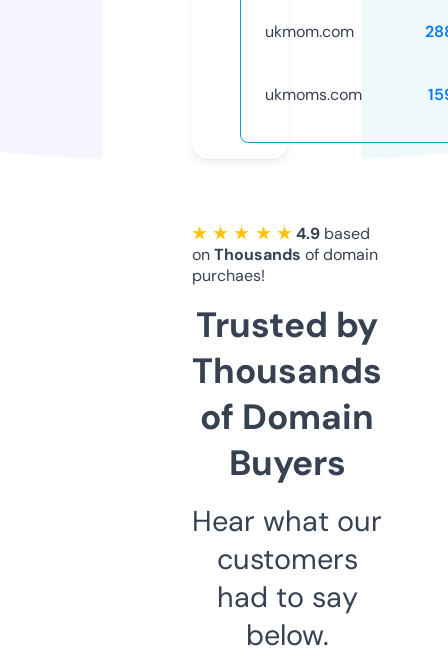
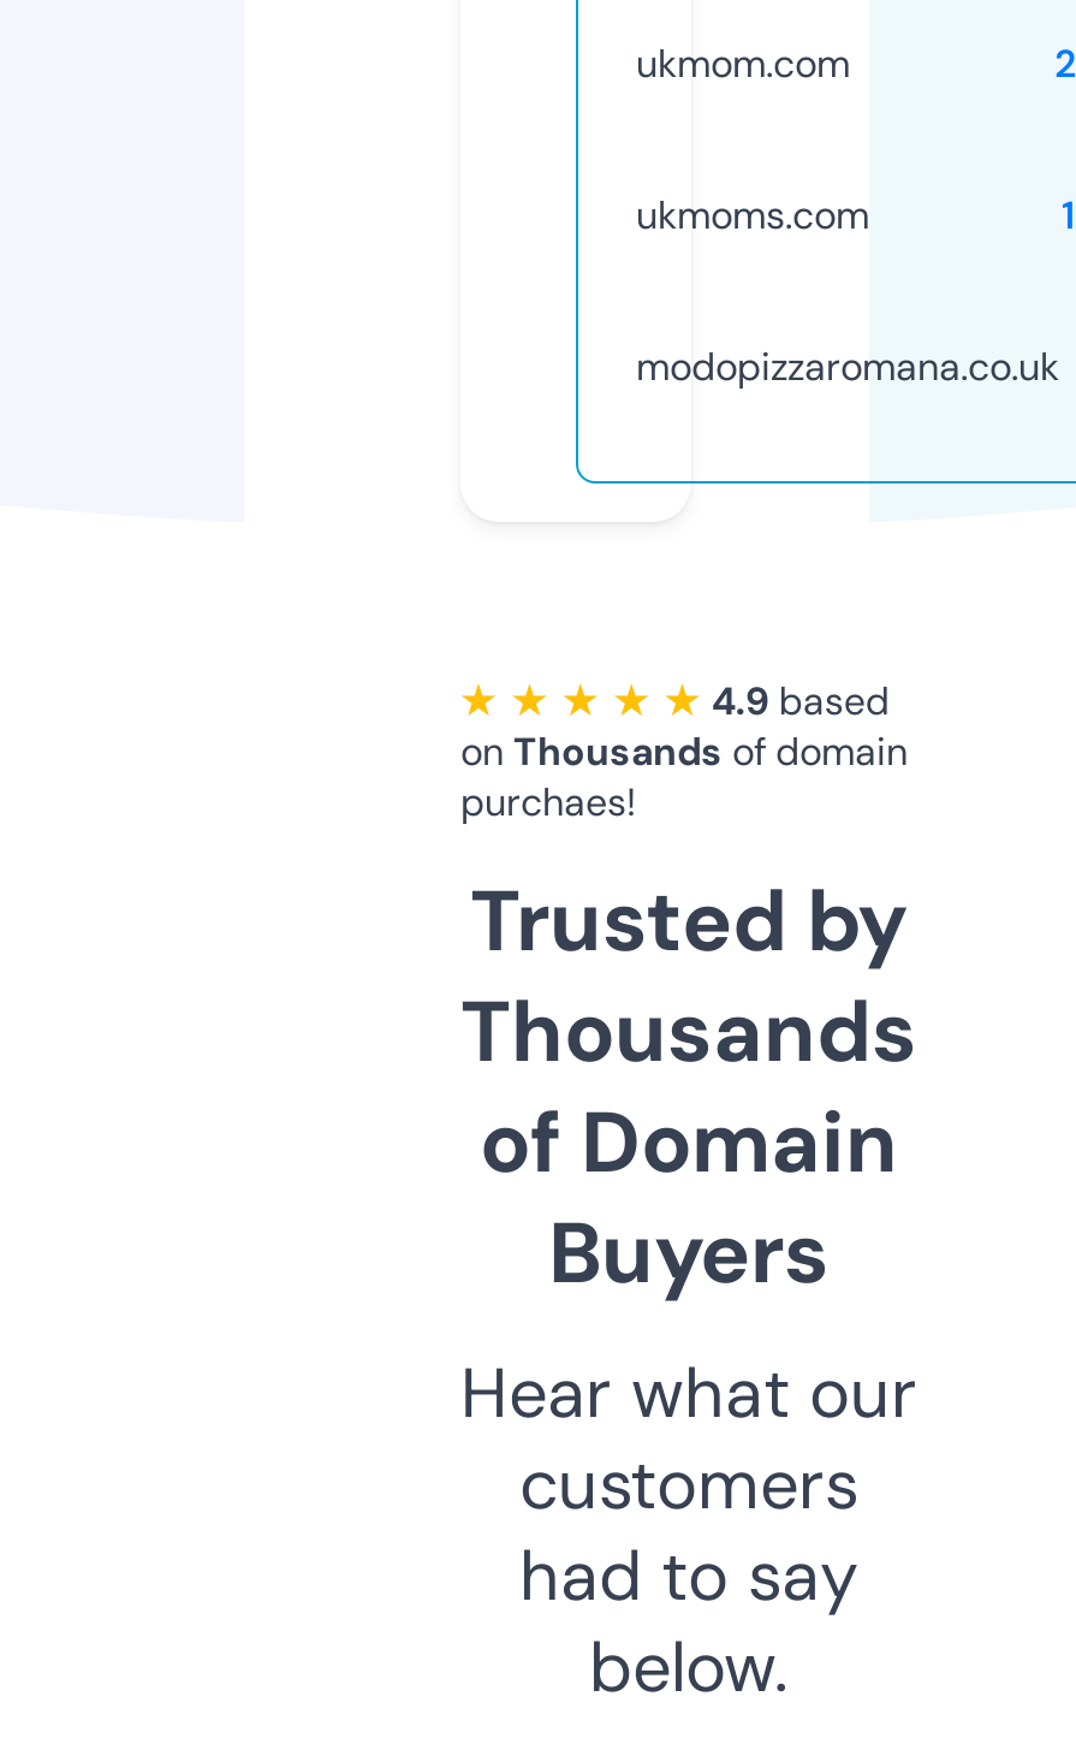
none -> [636,341,1059,392] modopizzaromana.co.uk

